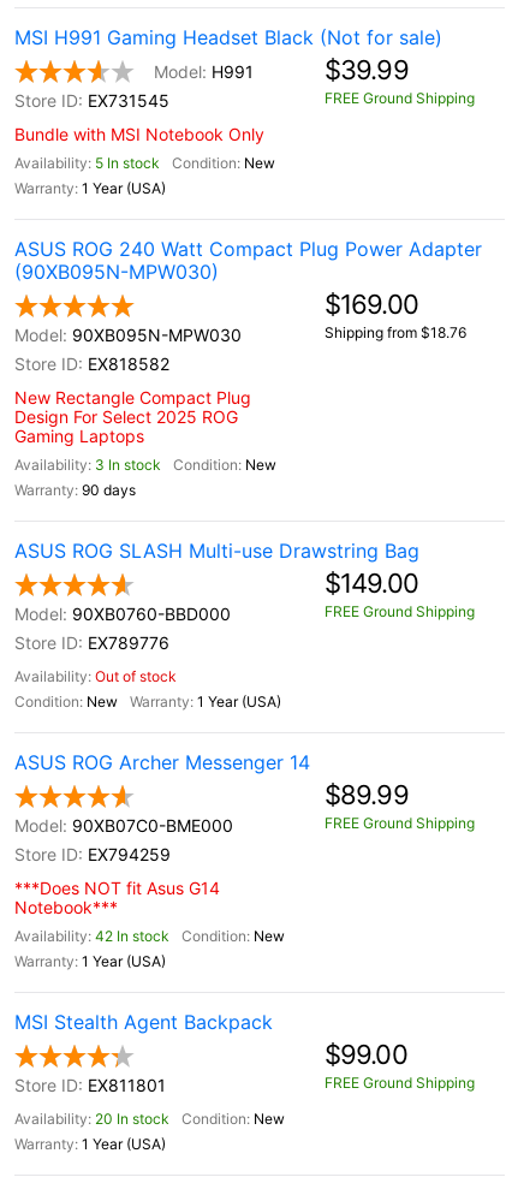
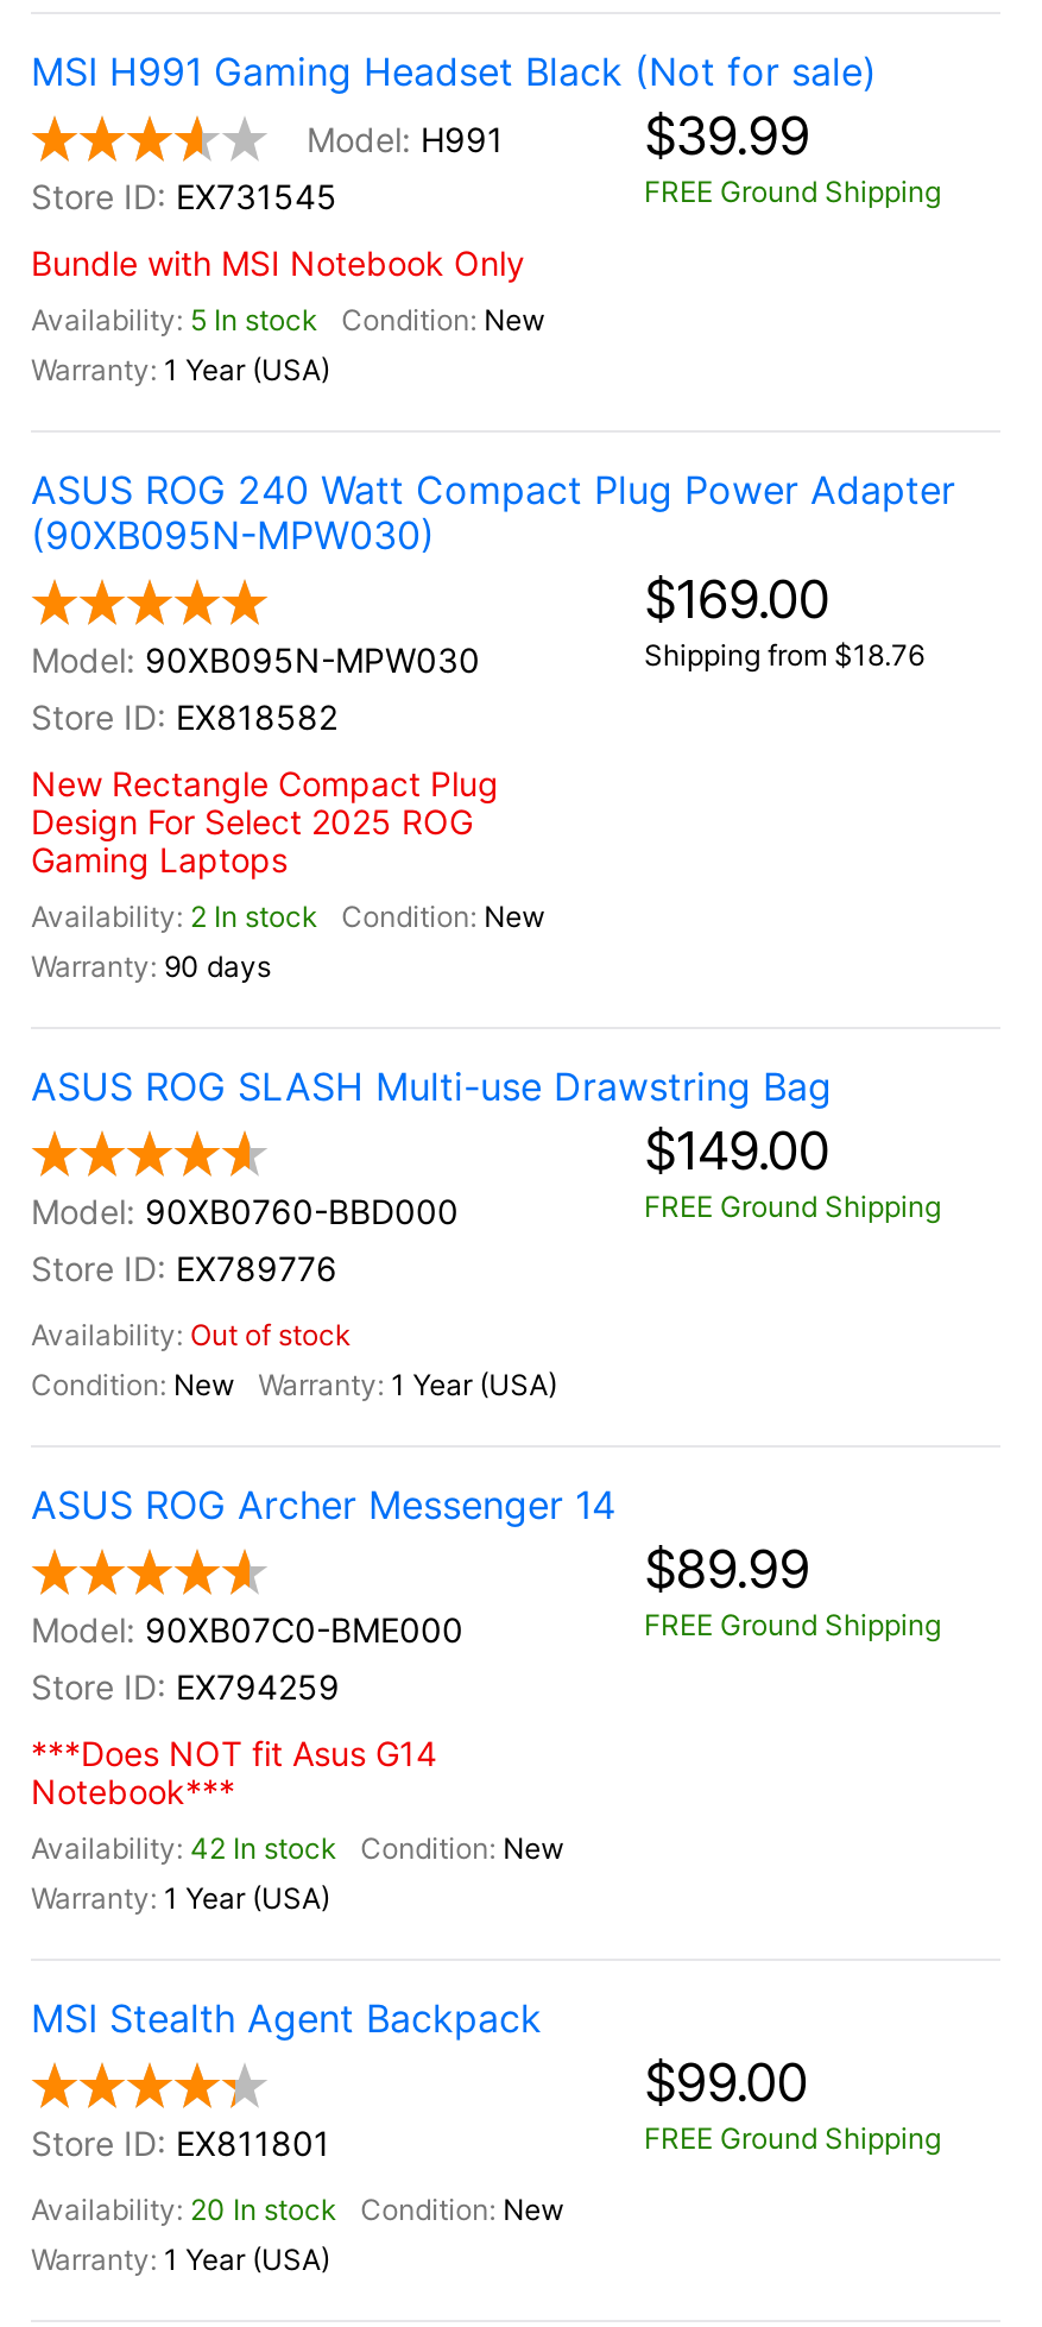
[95,456,161,474] 3 In stock -> [190,898,318,934] 2 In stock

